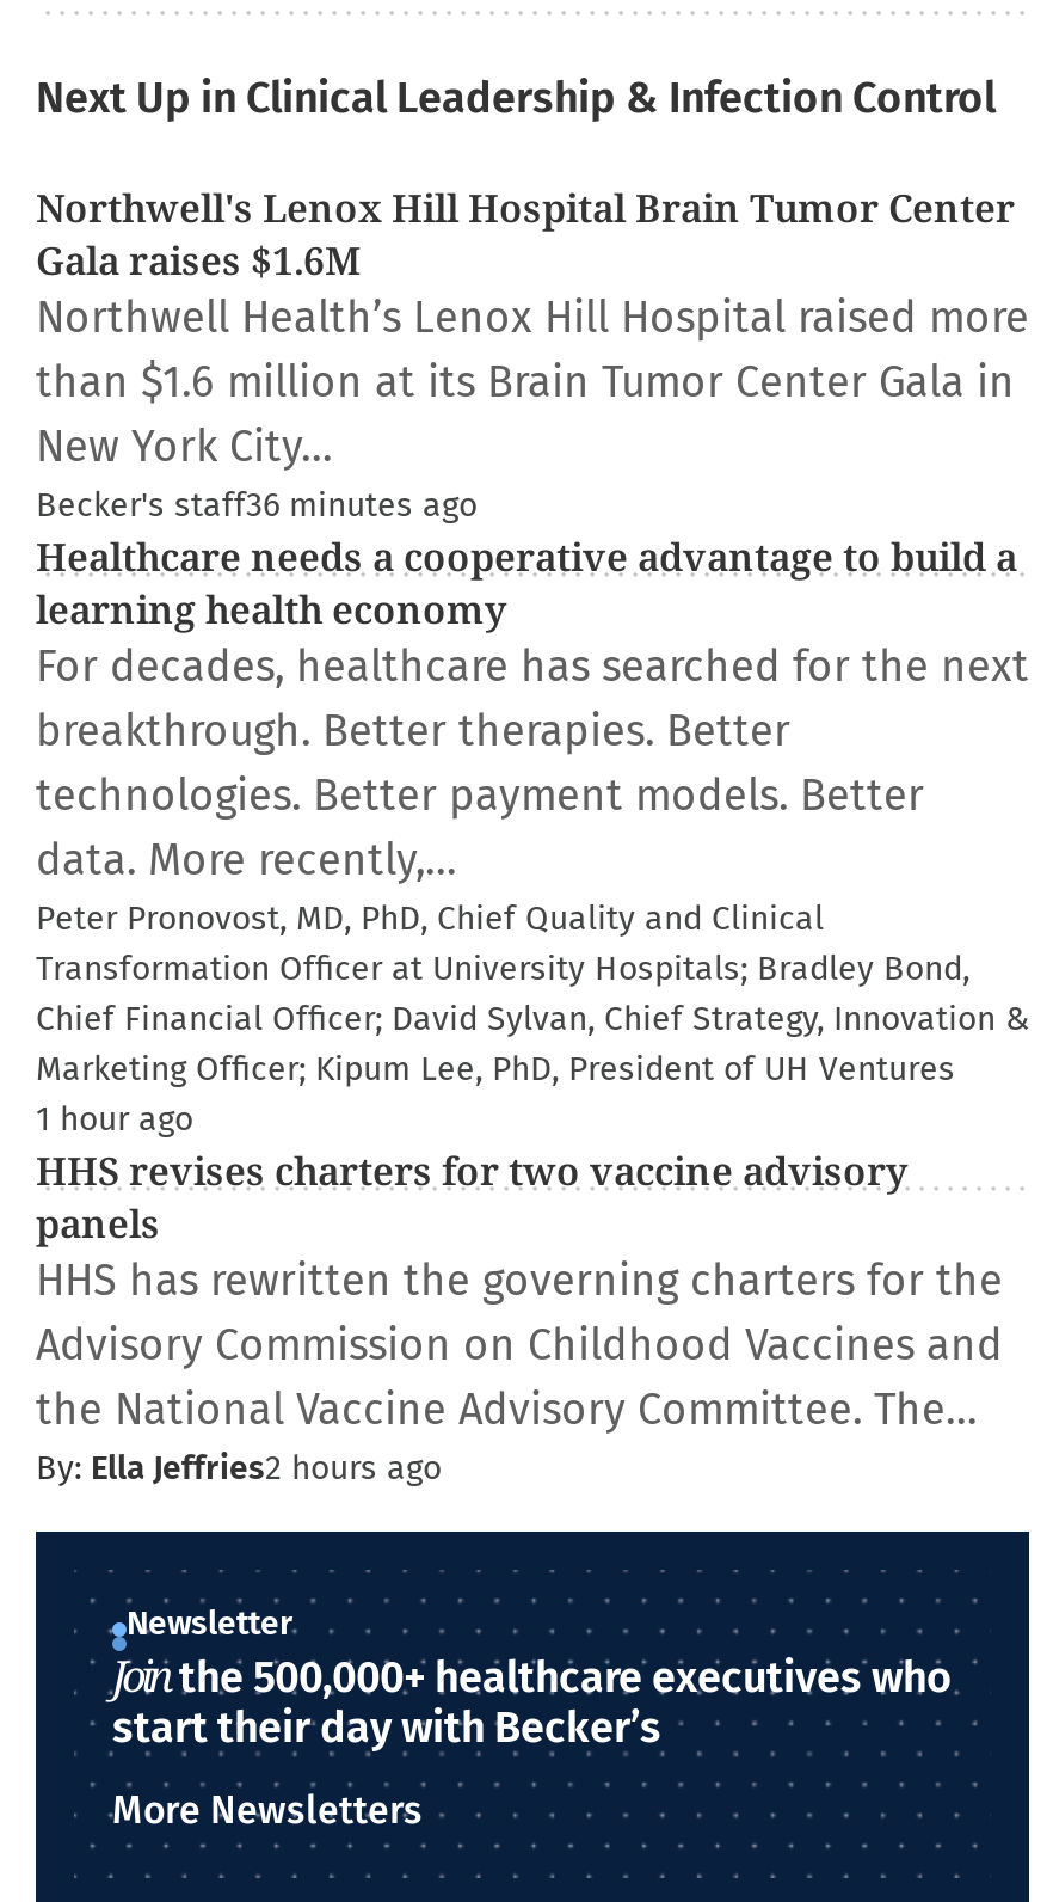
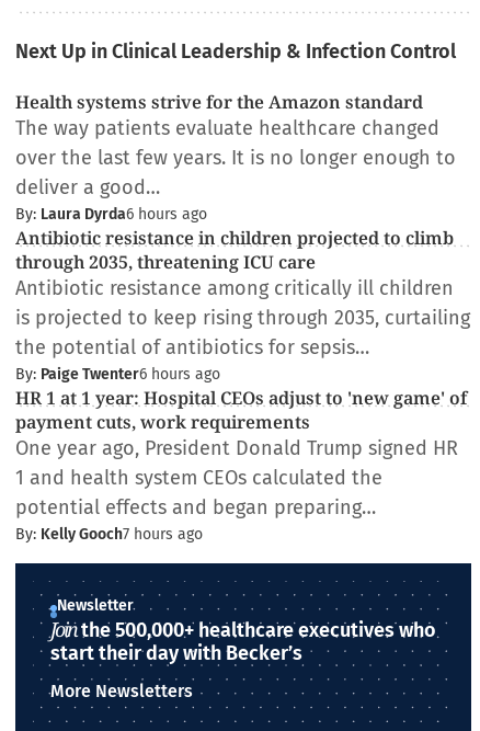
[36,182,1029,1489] Northwell's Lenox Hill Hospital Brain Tumor Center | Gala raises $1.6M | Northwell Health’s Lenox Hill Hospital raised more | than $1.6 million at its Brain Tumor Center Gala in | New York City… | Becker's staff | Healthcare needs a cooperative advantage to build a | learning health economy | For decades, healthcare has searched for the next | breakthrough. Better therapies. Better | technologies. Better payment models. Better | data. More recently,… | Peter Pronovost, MD, PhD, Chief Quality and Clinical | Transformation Officer at University Hospitals; Bradley Bond, | Chief Financial Officer; David Sylvan, Chief Strategy, Innovation & | Marketing Officer; Kipum Lee, PhD, President of UH Ventures | HHS revises charters for two vaccine advisory | panels | HHS has rewritten the governing charters for the | Advisory Commission on Childhood Vaccines and | the National Vaccine Advisory Committee. The… | By: Ella Jeffries -> [15,90,470,544] Health systems strive for the Amazon standard | The way patients evaluate healthcare changed | over the last few years. It is no longer enough to | deliver a good… | By: Laura Dyrda6 hours ago | Antibiotic resistance in children projected to climb | through 2035, threatening ICU care | Antibiotic resistance among critically ill children | is projected to keep rising through 2035, curtailing | the potential of antibiotics for sepsis… | By: Paige Twenter6 hours ago | HR 1 at 1 year: Hospital CEOs adjust to 'new game' of | payment cuts, work requirements | One year ago, President Donald Trump signed HR | 1 and health system CEOs calculated the | potential effects and began preparing… | By: Kelly Gooch7 hours ago

